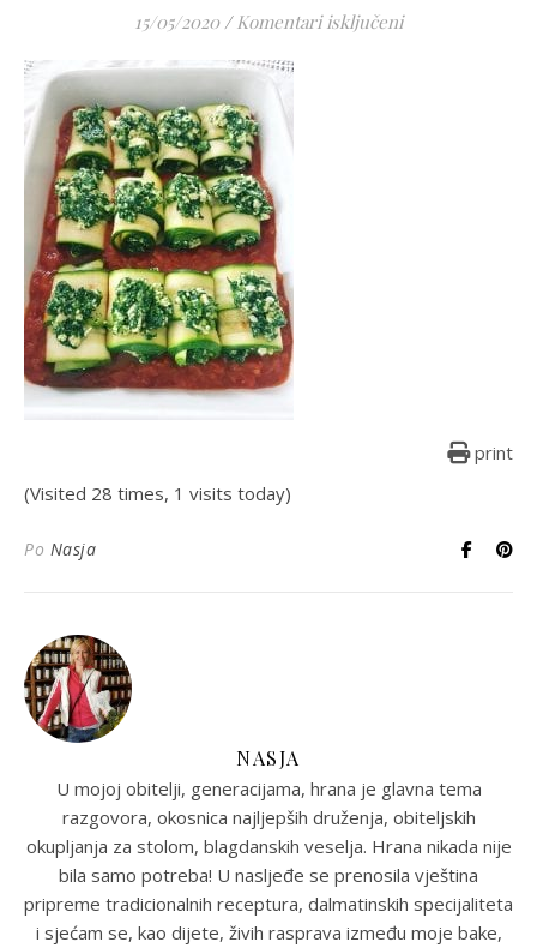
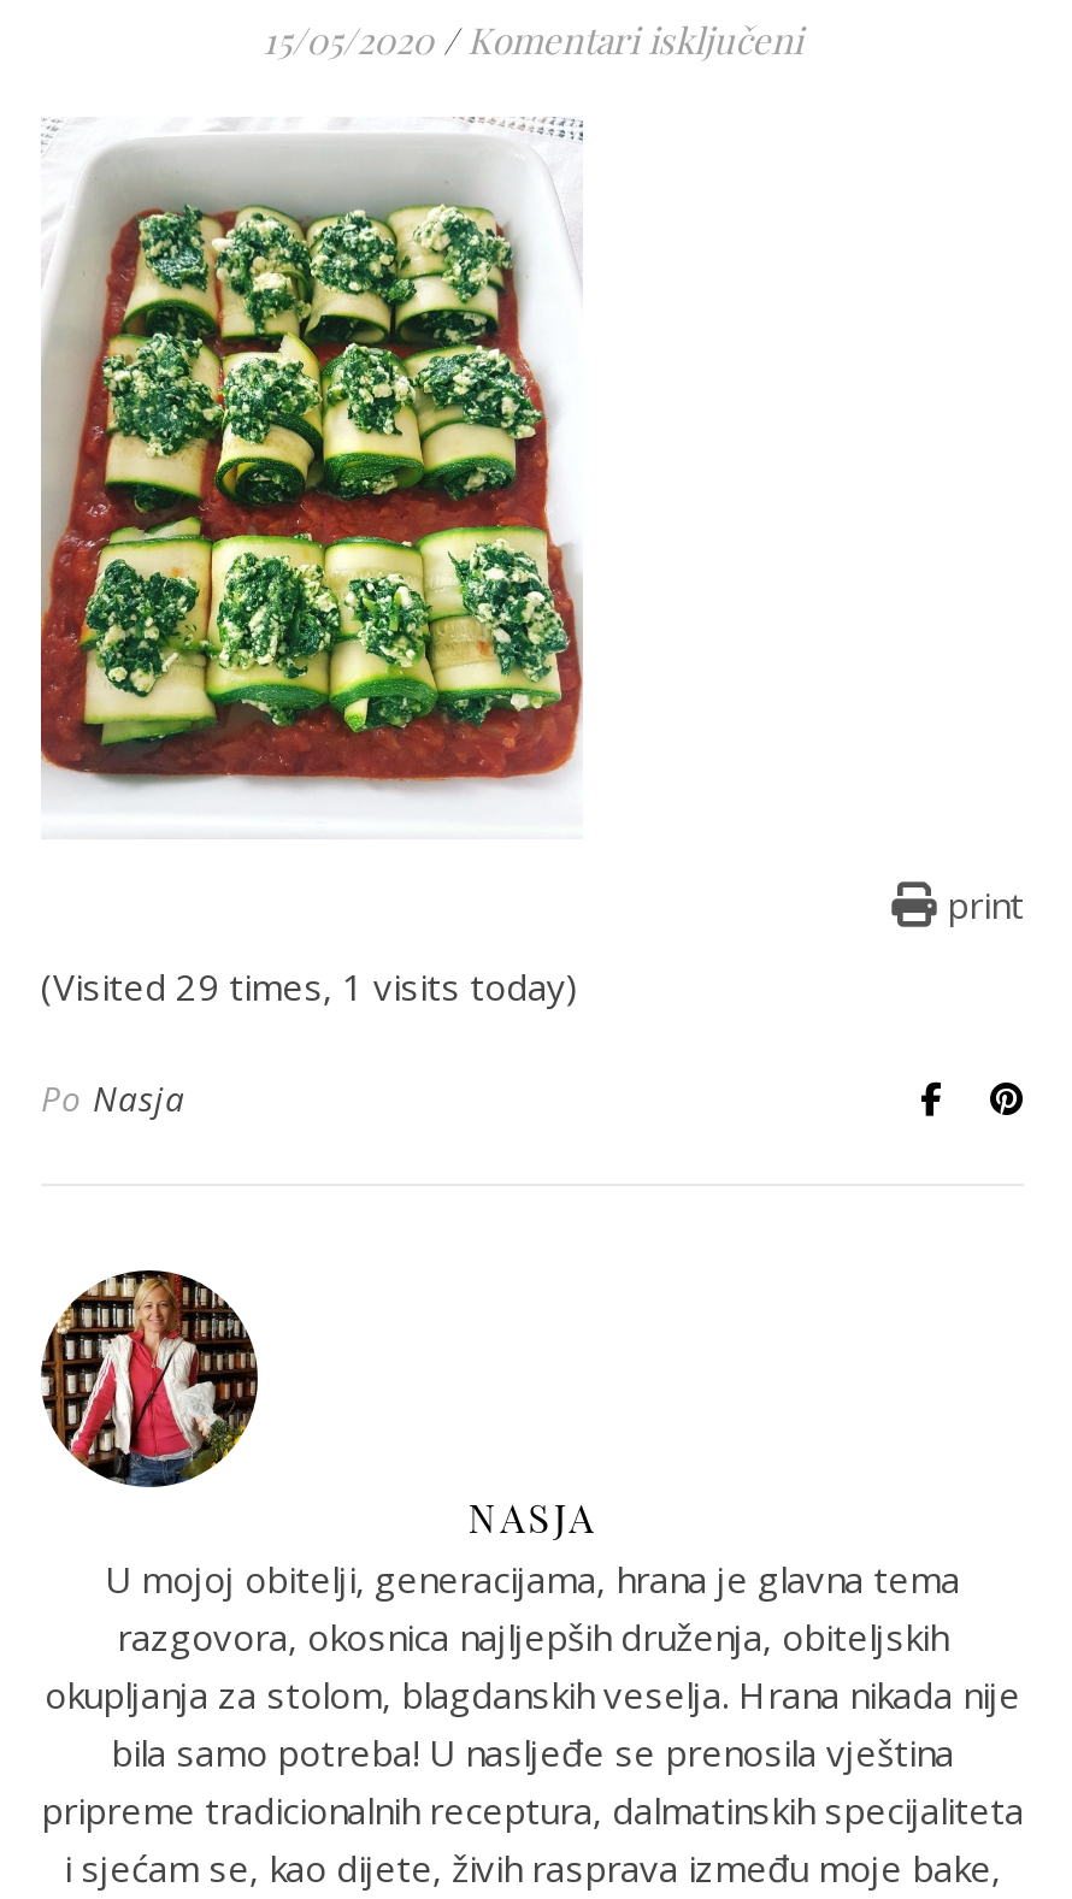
[24,481,291,505] (Visited 28 times, 1 visits today) -> [41,962,578,1010] (Visited 29 times, 1 visits today)

